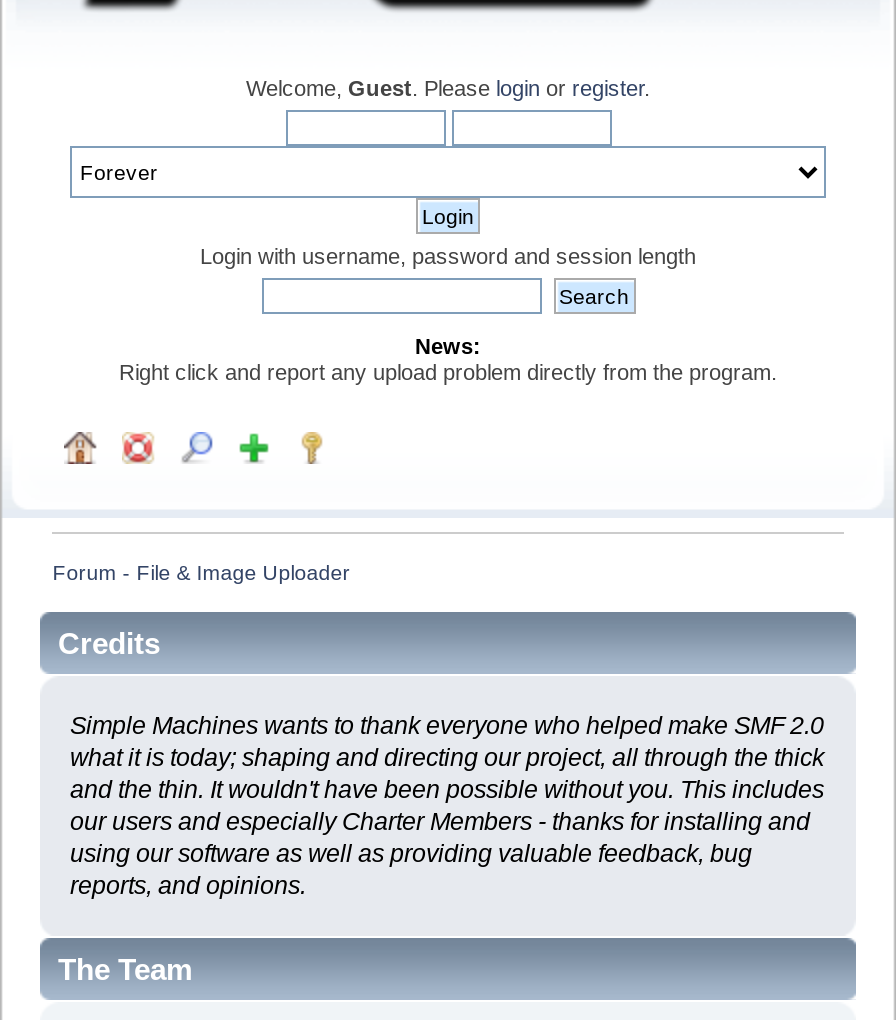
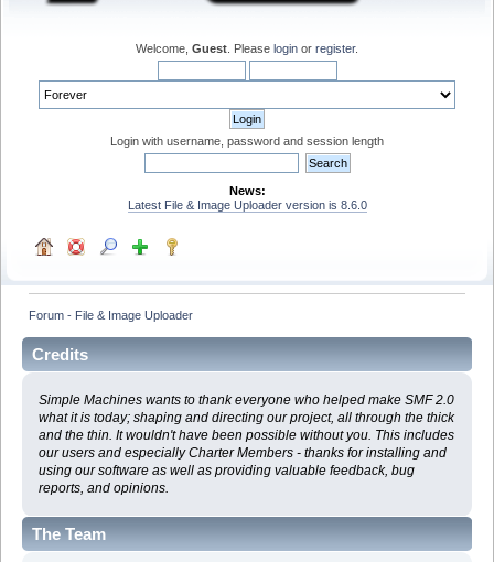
[119,360,777,384] Right click and report any upload problem directly from the program. -> [127,198,367,212] Latest File & Image Uploader version is 8.6.0

